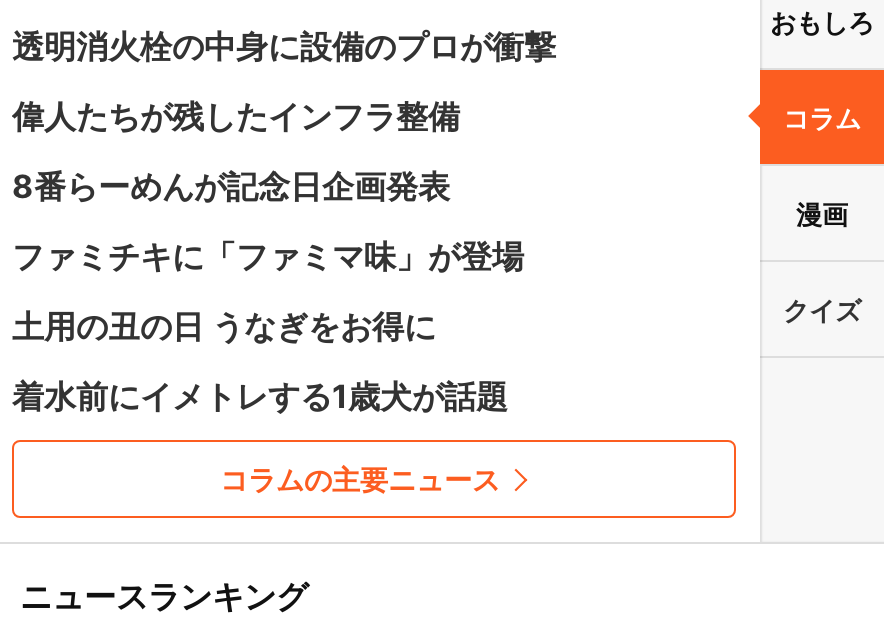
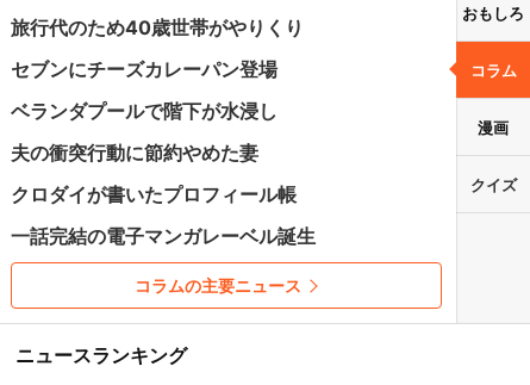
[12,25,556,65] 透明消火栓の中身に設備のプロが衝撃 -> [11,15,304,39] 旅行代のため40歳世帯がやりくり
[12,95,460,135] 偉人たちが残したインフラ整備 -> [11,57,278,81] セブンにチーズカレーパン登場
[12,165,450,205] 8番らーめんが記念日企画発表 -> [11,99,278,122] ベランダプールで階下が水浸し
[12,235,524,275] ファミチキに「ファミマ味」が登場 -> [11,140,258,164] 夫の衝突行動に節約やめた妻
[12,305,436,345] 土用の丑の日 うなぎをお得に -> [11,182,297,206] クロダイが書いたプロフィール帳
[12,375,508,415] 着水前にイメトレする1歳犬が話題 -> [11,224,316,248] 一話完結の電子マンガレーベル誕生

